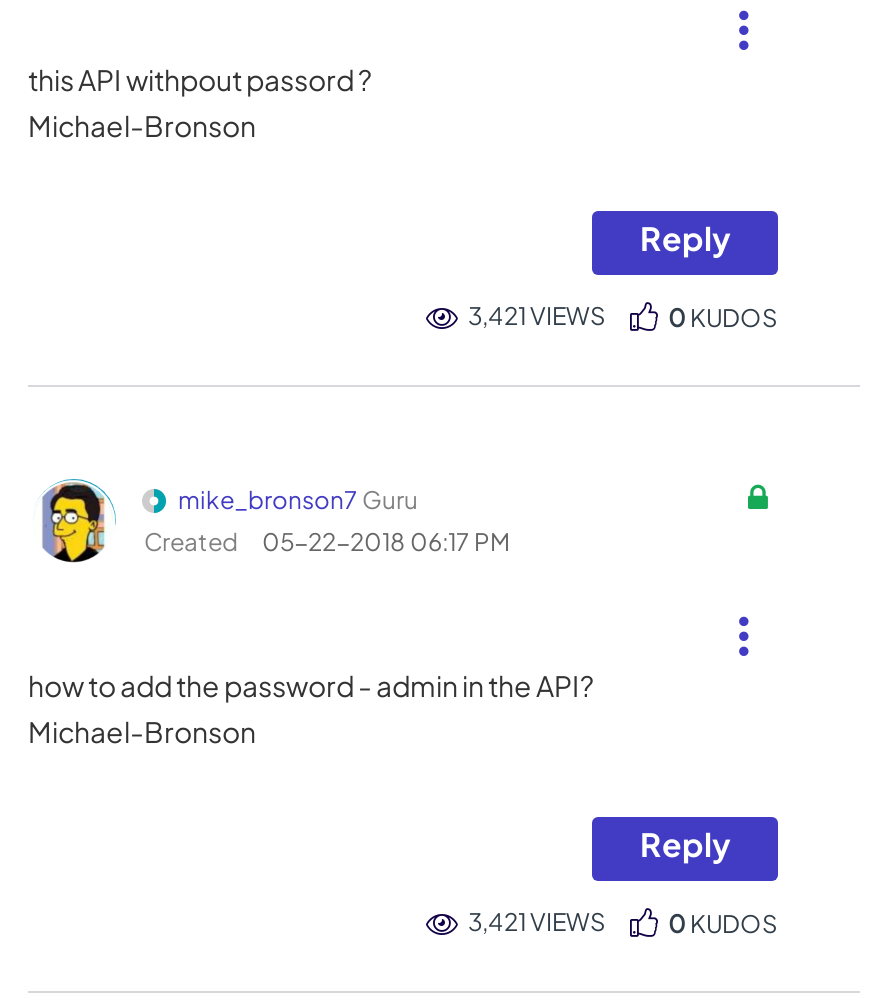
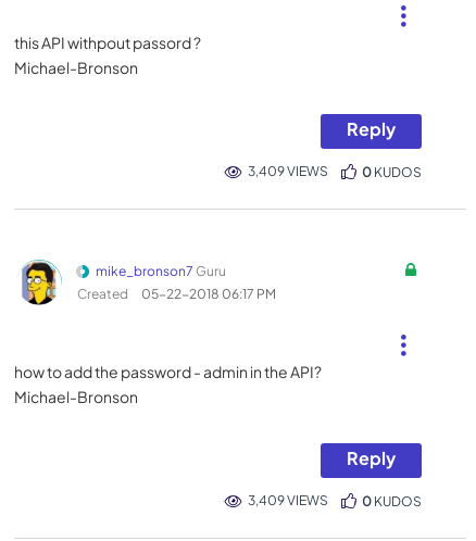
[468,301,606,331] 3,421 VIEWS -> [248,163,328,179] 3,409 VIEWS
[468,907,606,937] 3,421 VIEWS -> [248,492,328,508] 3,409 VIEWS

